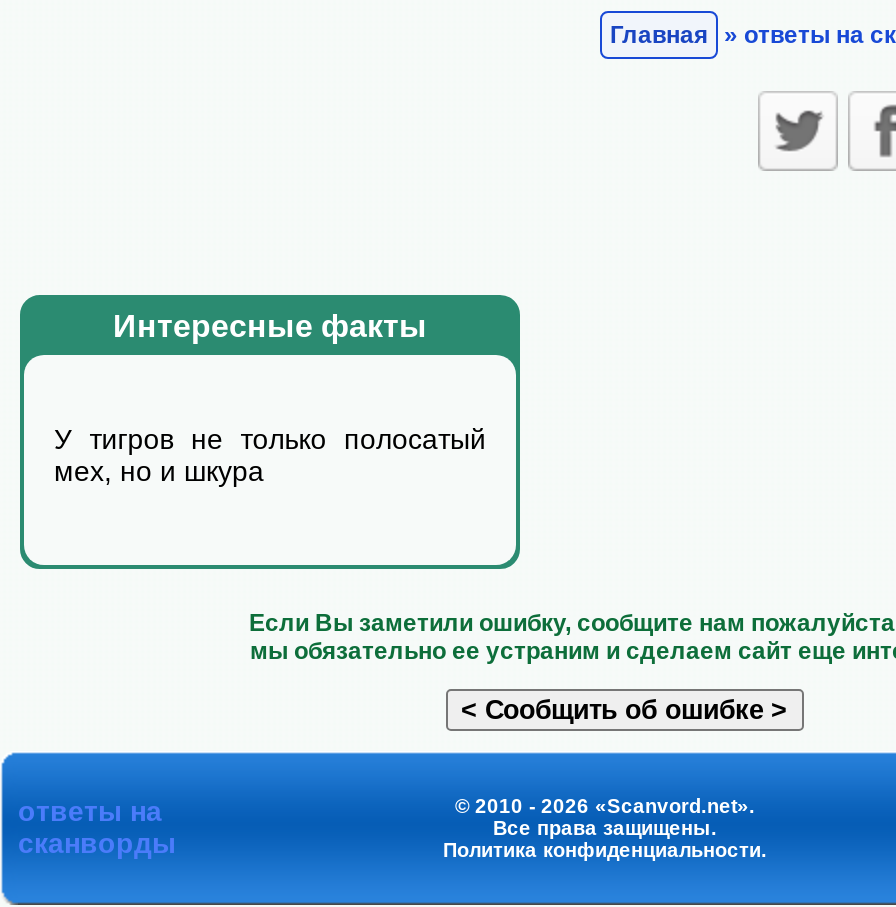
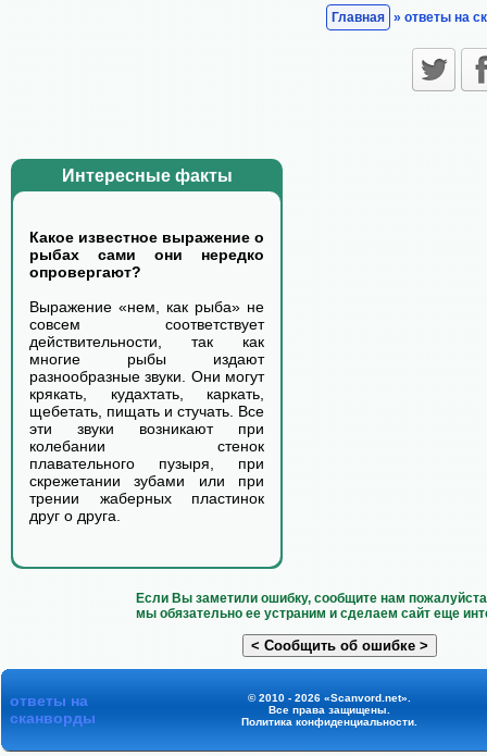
[54,423,486,487] У тигров не только полосатый | мех, но и шкура -> [29,228,264,524] Какое известное выражение о | рыбах сами они нередко | опровергают? | Выражение «нем, как рыба» не | совсем соответствует | действительности, так как | многие рыбы издают | разнообразные звуки. Они могут | крякать, кудахтать, каркать, | щебетать, пищать и стучать. Все | эти звуки возникают при | колебании стенок | плавательного пузыря, при | скрежетании зубами или при | трении жаберных пластинок | друг о друга.

